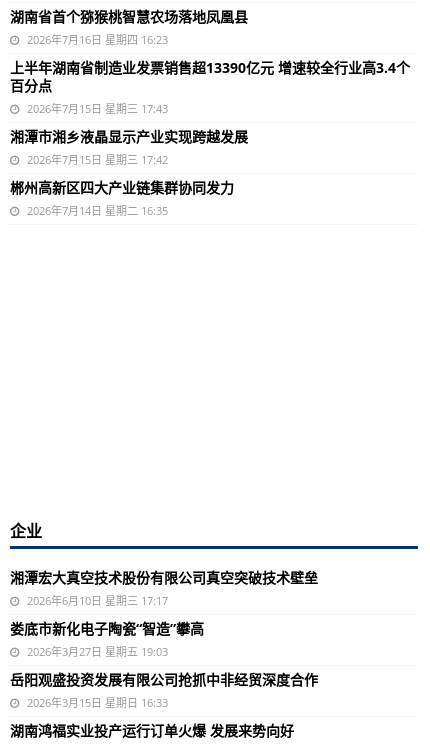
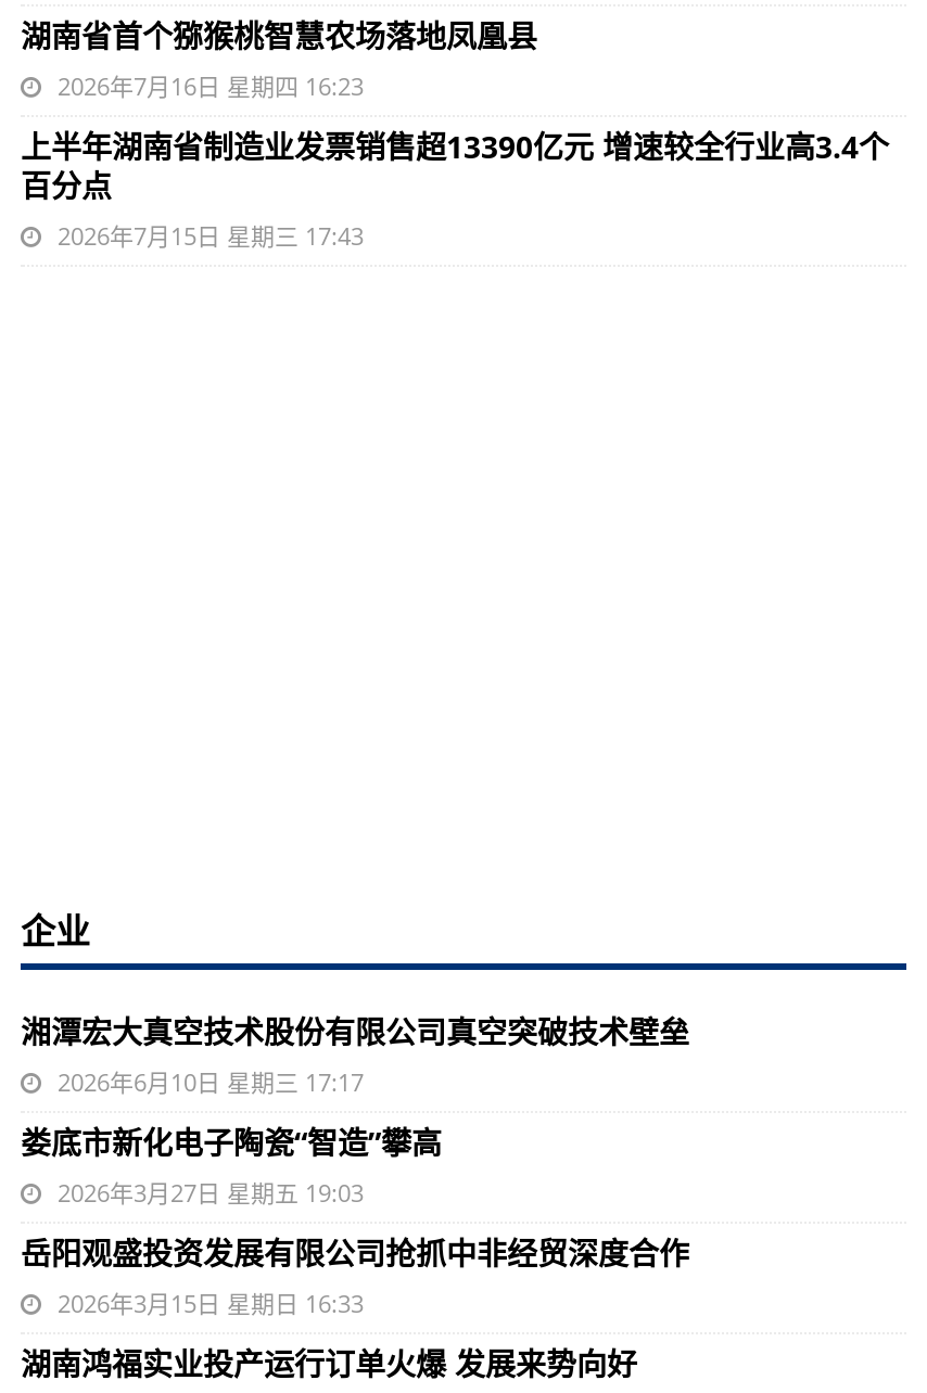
[10,127,248,218] 湘潭市湘乡液晶显示产业实现跨越发展 | 2026年7月15日 星期三 17:42 | 郴州高新区四大产业链集群协同发力 | 2026年7月14日 星期二 16:35 -> none

